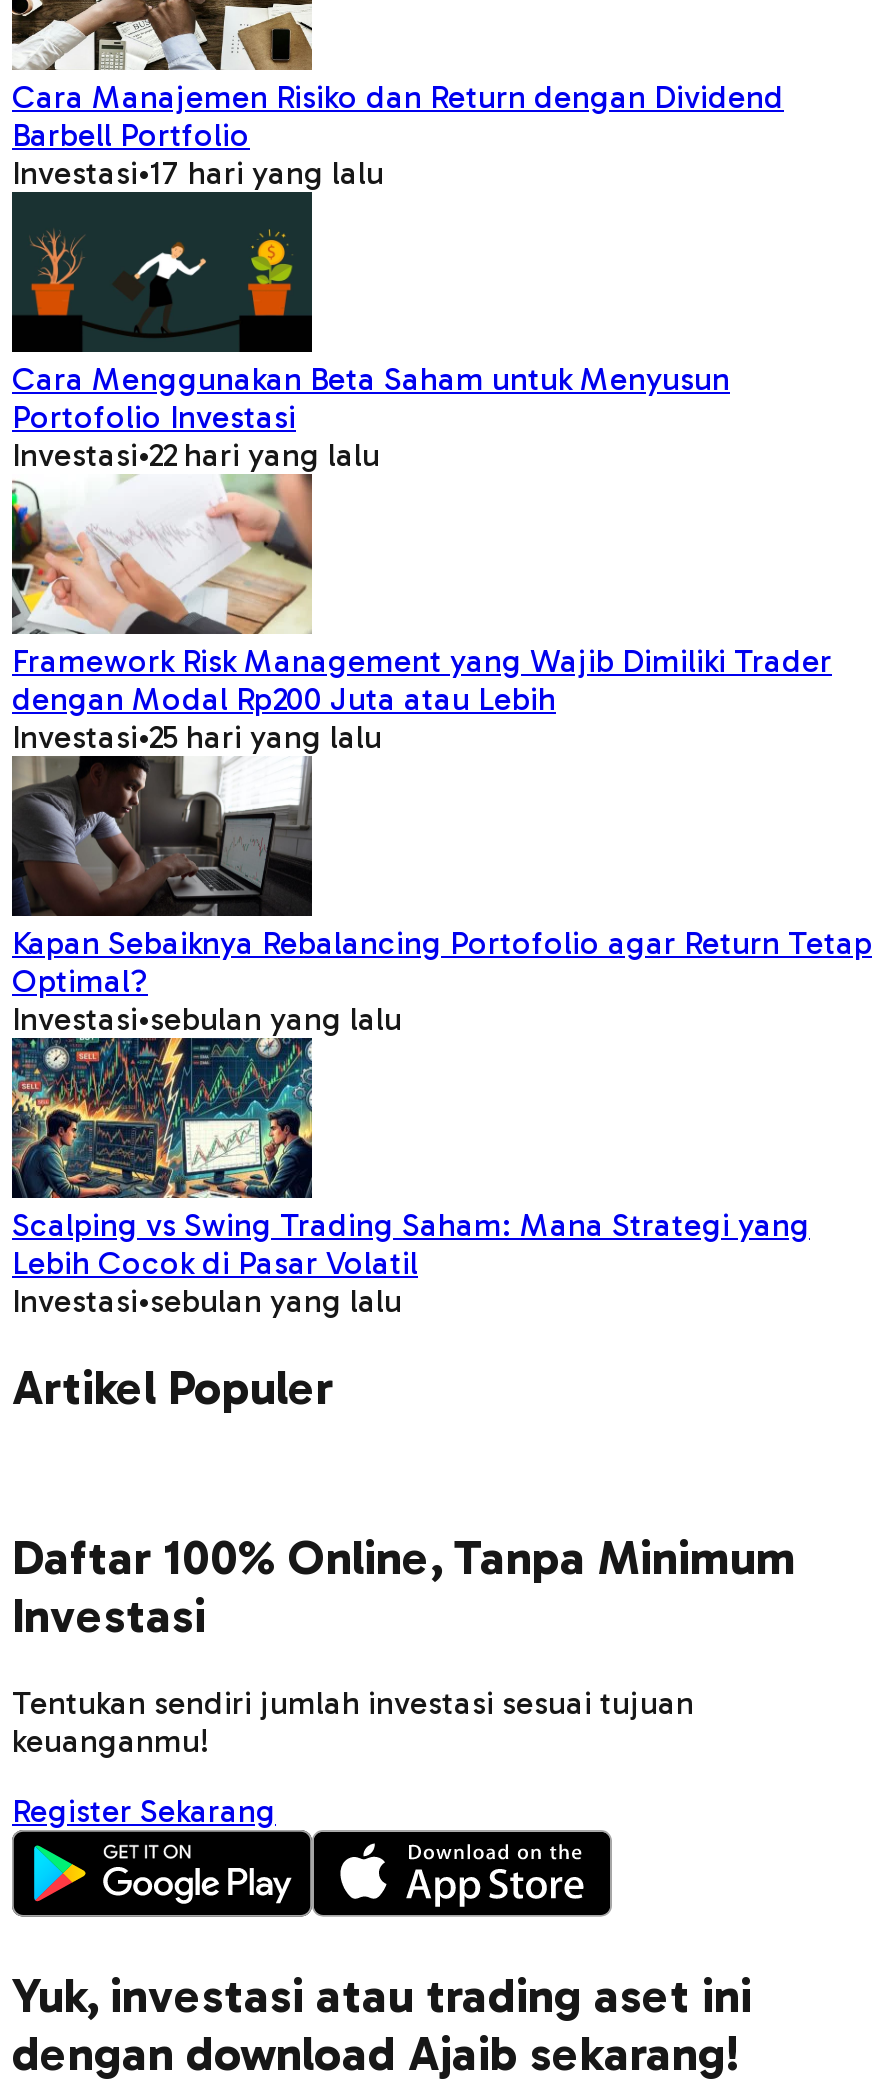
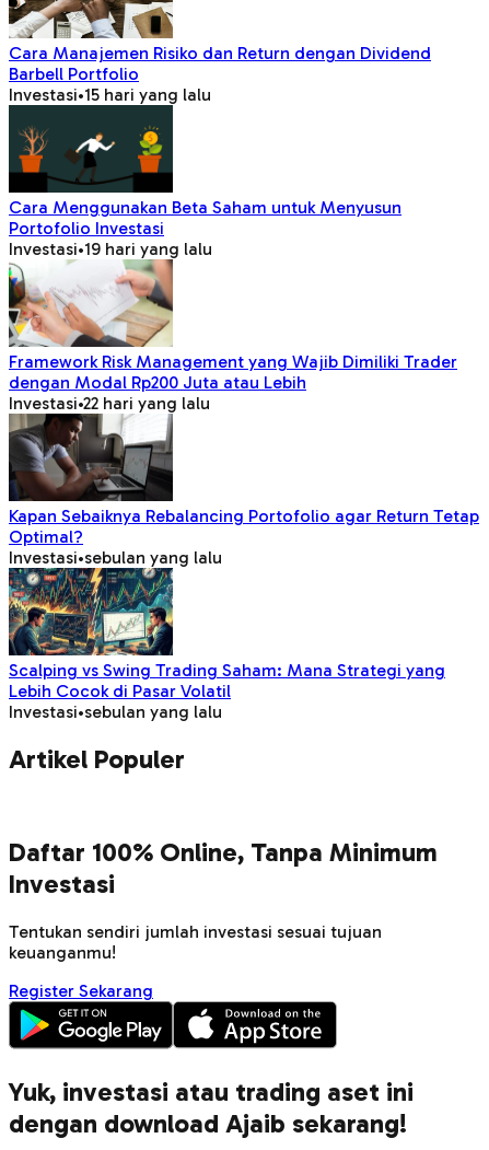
[12,153,384,191] Investasi•17 hari yang lalu -> [9,84,211,104] Investasi•15 hari yang lalu
moved [12,435,380,473] -> [9,392,210,413]: Investasi•22 hari yang lalu
none -> [9,238,212,259] Investasi•19 hari yang lalu
[12,717,382,755] Investasi•25 hari yang lalu -> none

